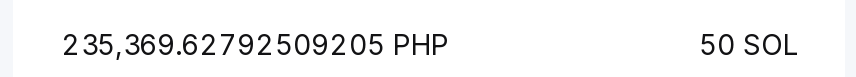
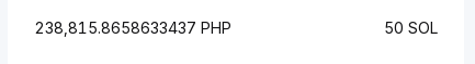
[61,27,449,61] 235,369.62792509205 PHP -> [34,18,231,37] 238,815.8658633437 PHP

